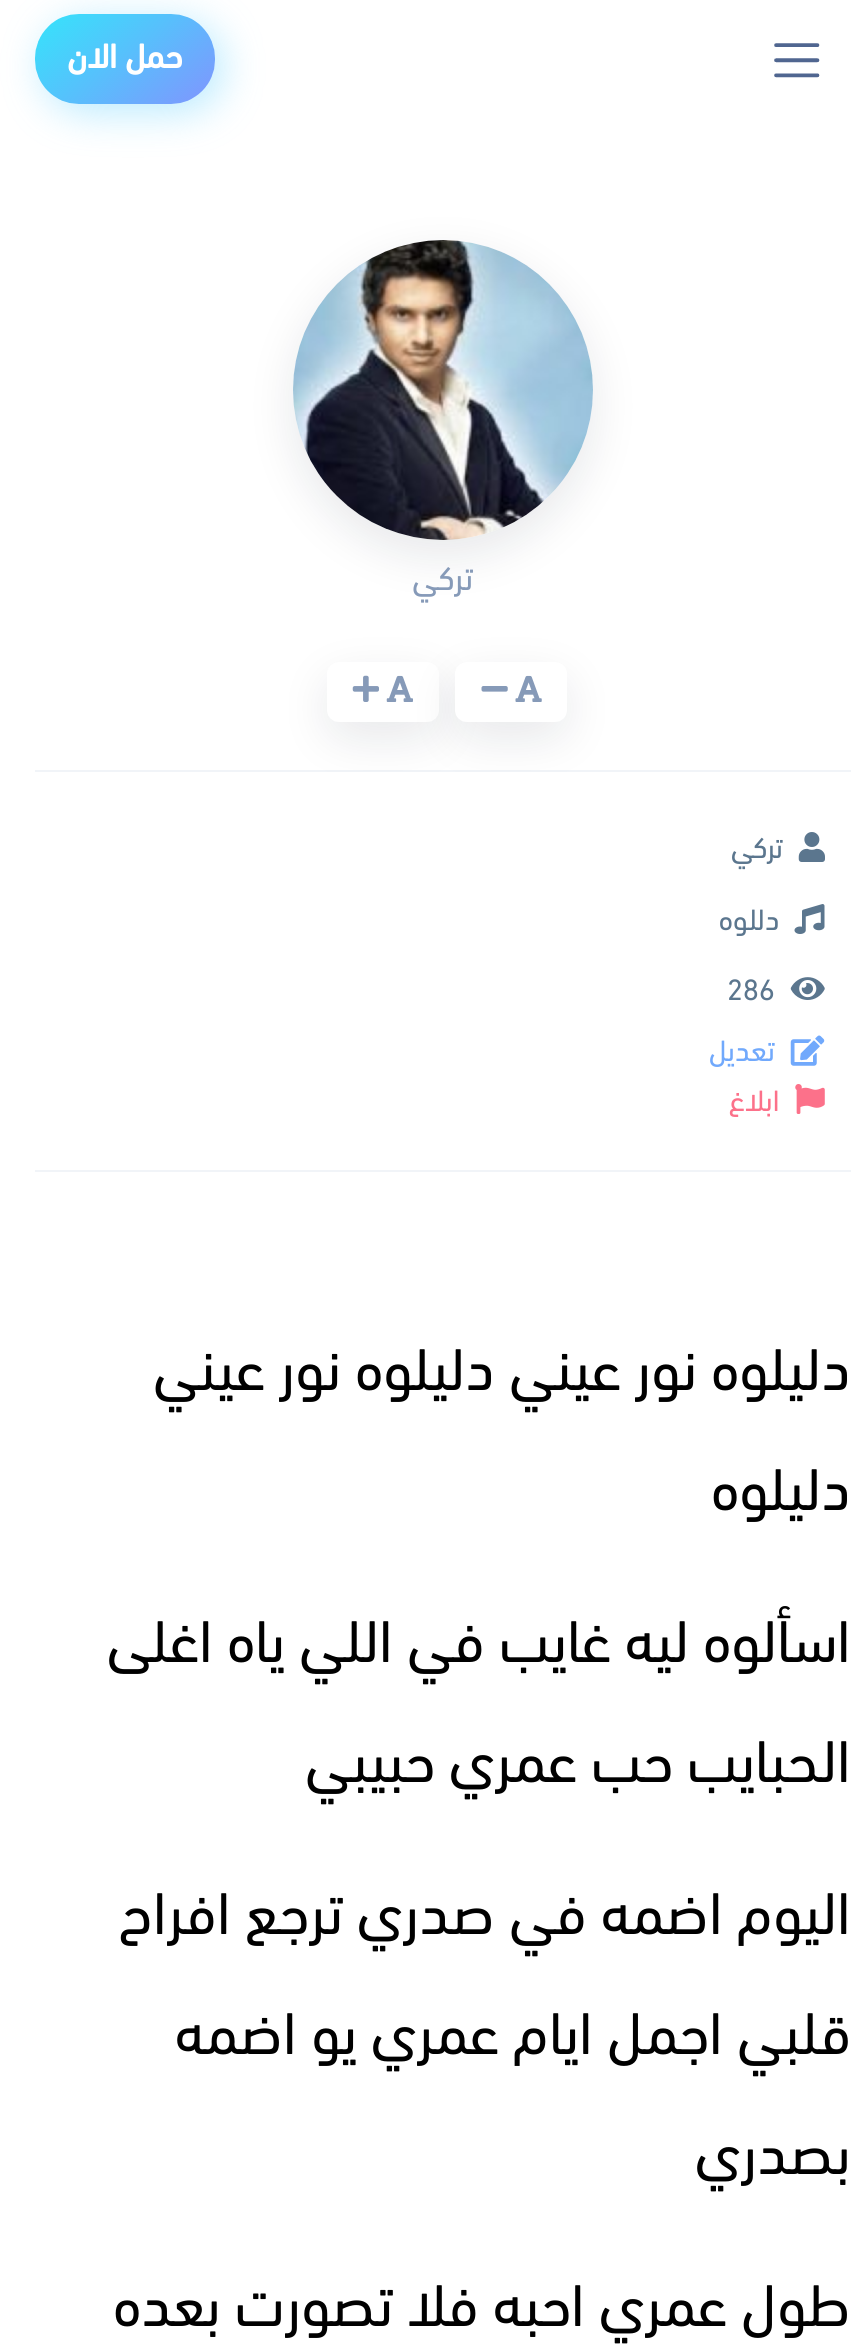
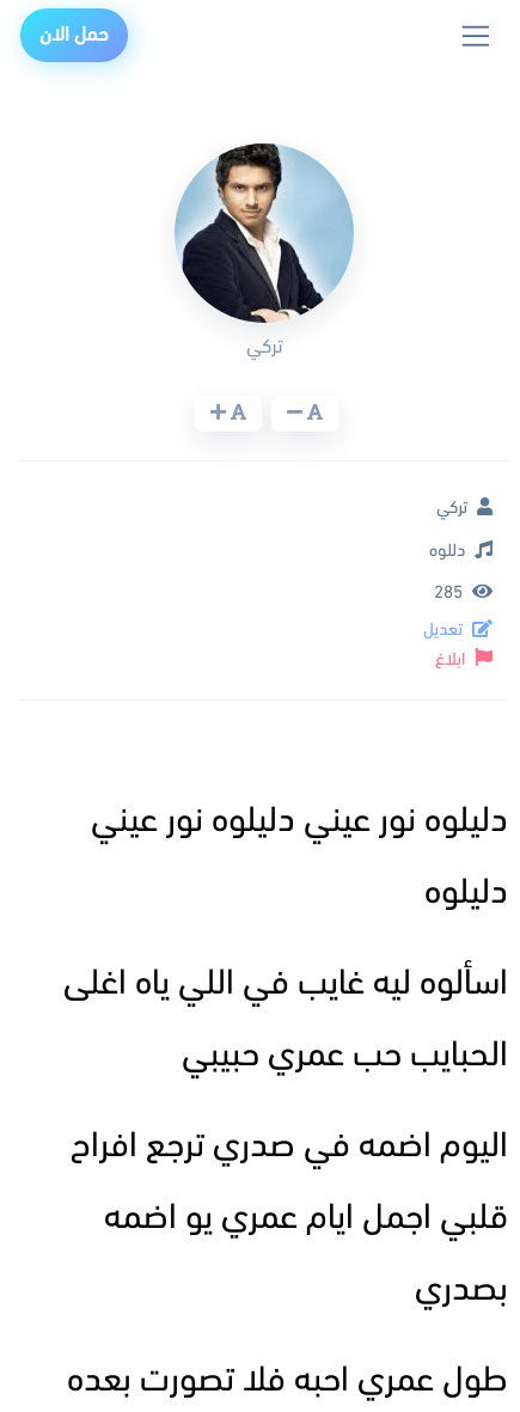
[727,979,775,1009] 286 -> [434,585,462,603] 285

